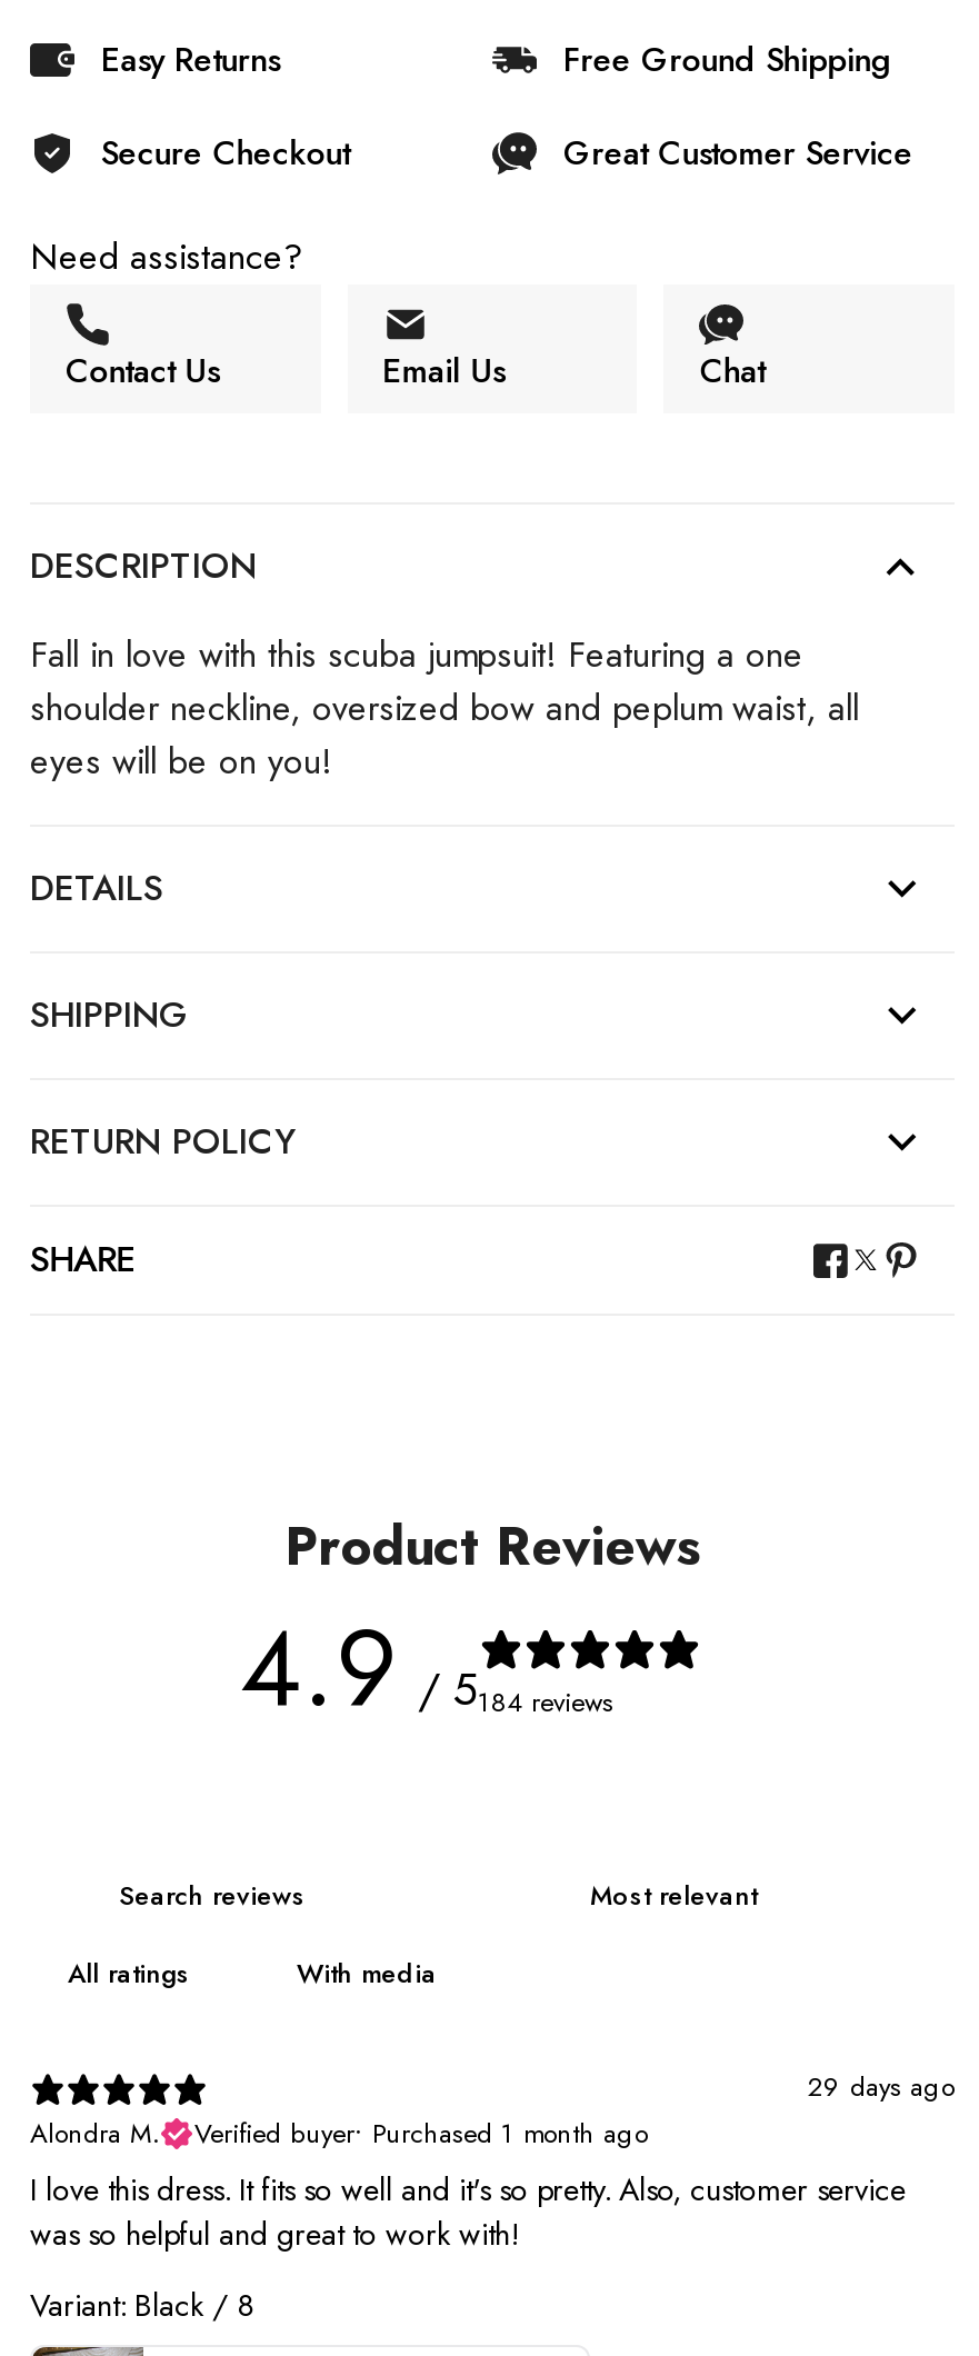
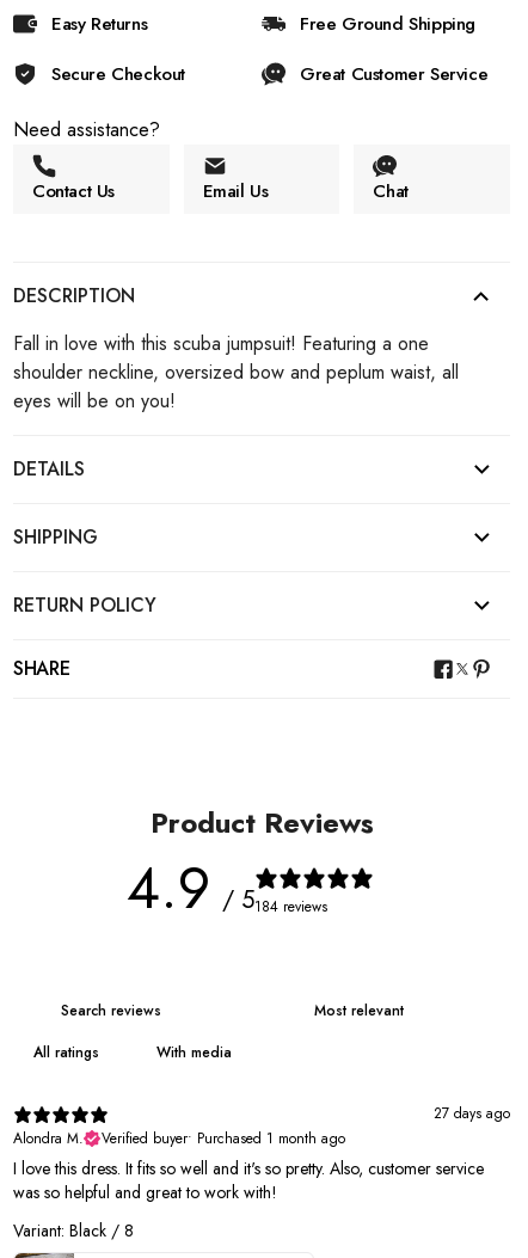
[808,2067,955,2107] 29 days ago -> [434,1103,510,1124] 27 days ago

